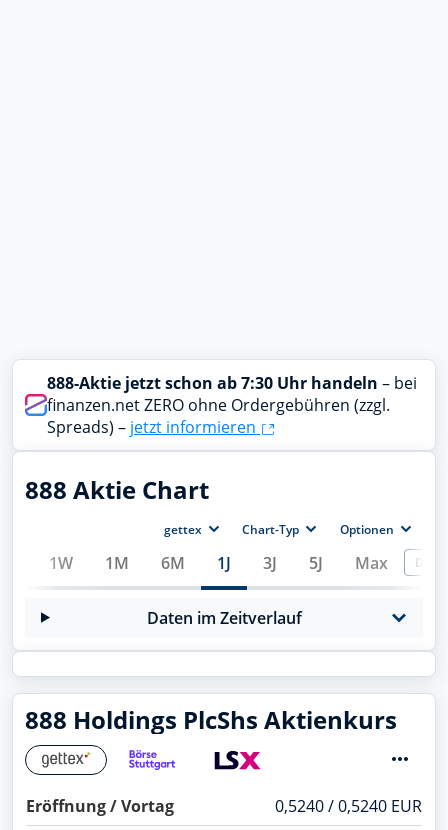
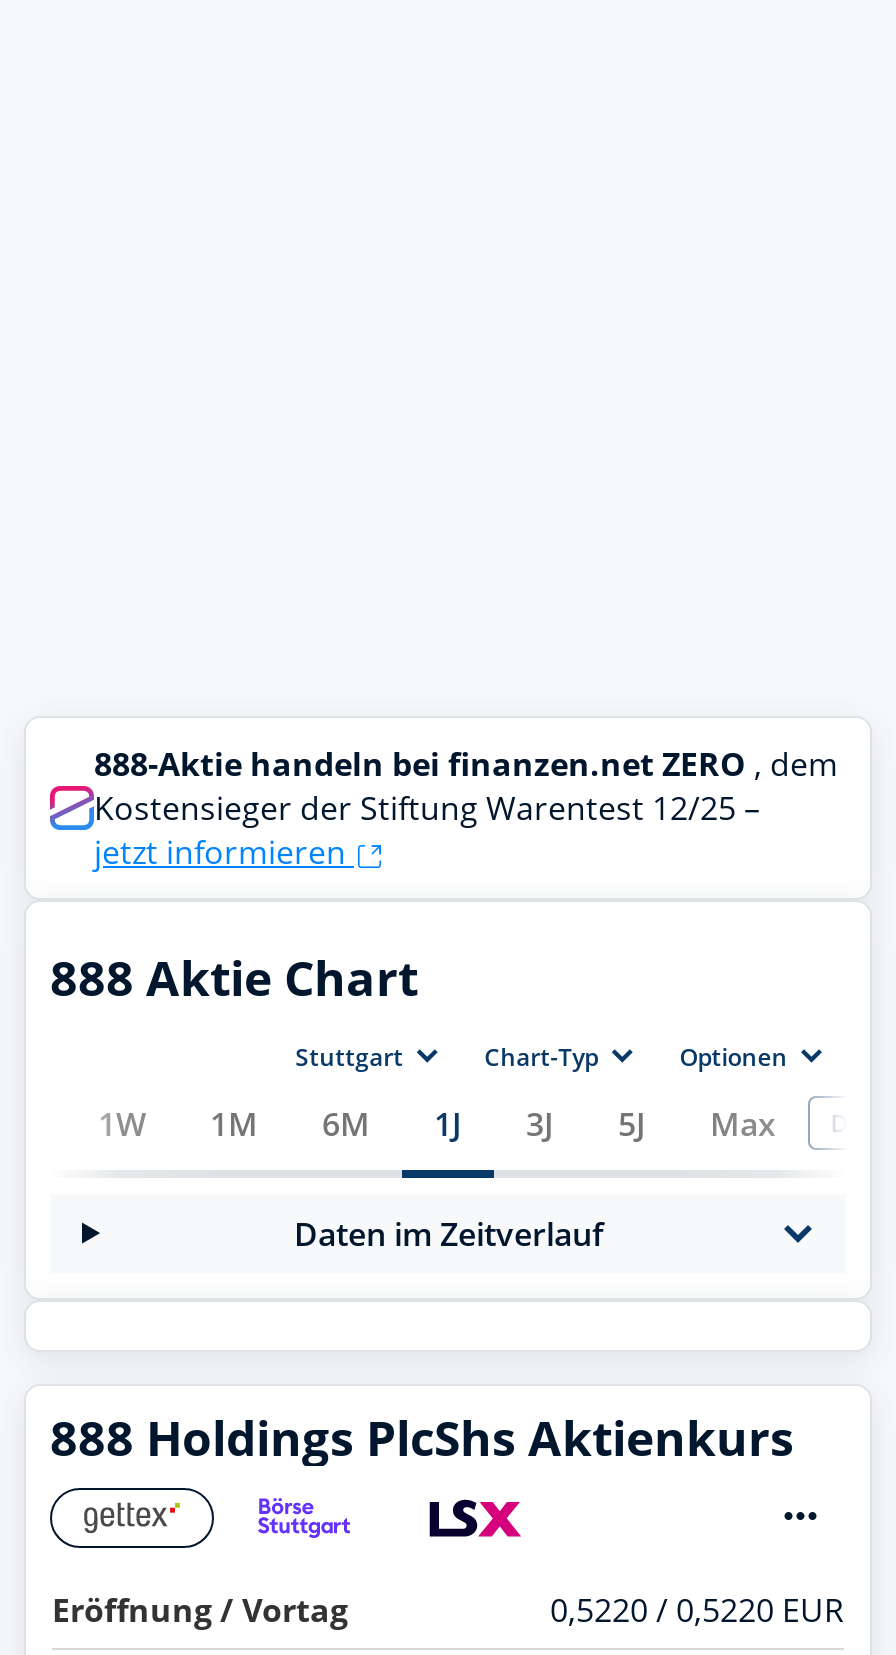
[47,372,417,438] 888-Aktie jetzt schon ab 7:30 Uhr handeln – bei | finanzen.net ZERO ohne Ordergebühren (zzgl. | Spreads) – jetzt informieren -> [94,742,838,874] 888-Aktie handeln bei finanzen.net ZERO, dem | Kostensieger der Stiftung Warentest 12/25 – | jetzt informieren
[164,521,202,538] gettex -> [295,1041,403,1075] Stuttgart
[275,795,422,817] 0,5240 / 0,5240 EUR -> [550,1588,844,1632] 0,5220 / 0,5220 EUR

